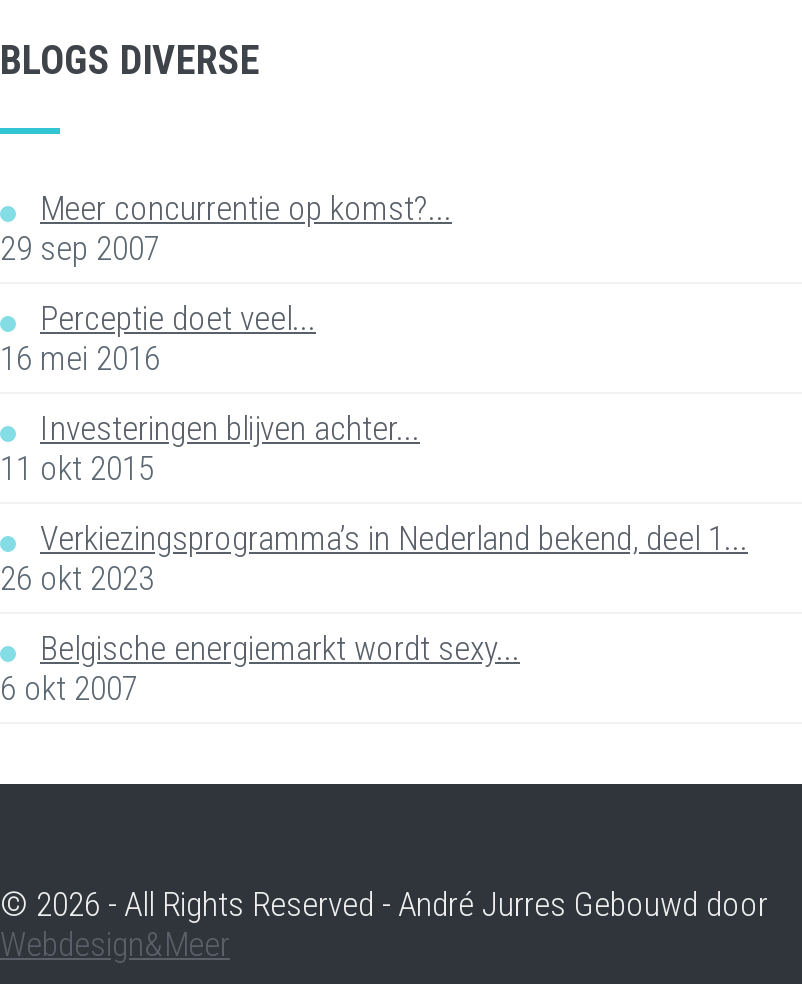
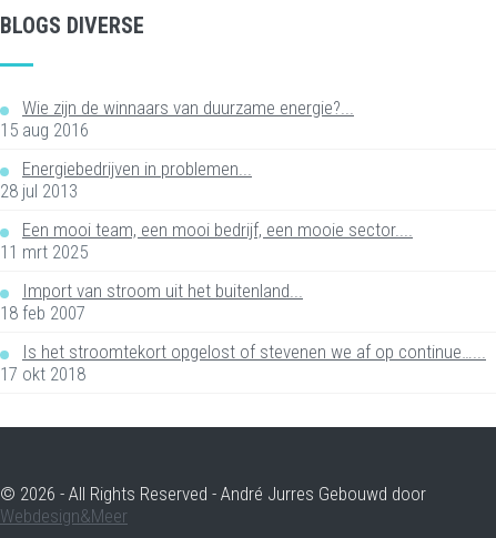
[0,187,452,267] Meer concurrentie op komst?... | 29 sep 2007 -> [0,96,354,140] Wie zijn de winnaars van duurzame energie?... | 15 aug 2016
[0,297,316,377] Perceptie doet veel... | 16 mei 2016 -> [0,157,252,201] Energiebedrijven in problemen... | 28 jul 2013
[0,407,420,487] Investeringen blijven achter... | 11 okt 2015 -> [0,218,413,262] Een mooi team, een mooi bedrijf, een mooie sector.... | 11 mrt 2025
[0,517,748,597] Verkiezingsprogramma’s in Nederland bekend, deel 1... | 26 okt 2023 -> [0,279,303,323] Import van stroom uit het buitenland... | 18 feb 2007
[0,627,520,707] Belgische energiemarkt wordt sexy... | 6 okt 2007 -> [0,340,486,384] Is het stroomtekort opgelost of stevenen we af op continue…... | 17 okt 2018

